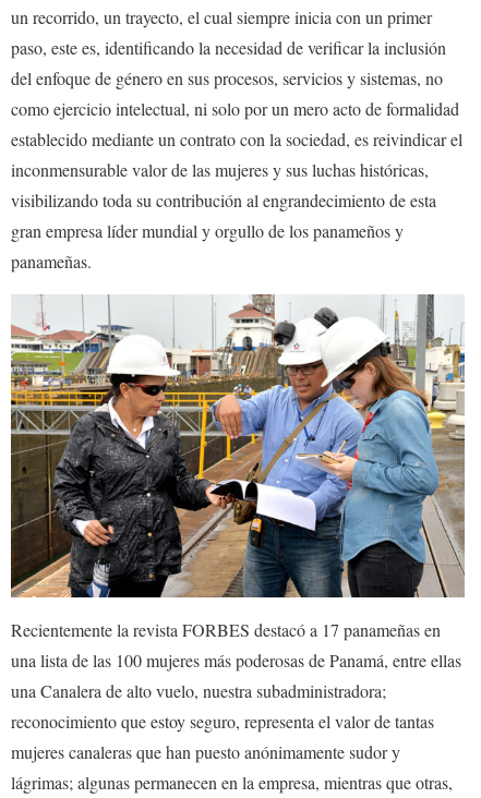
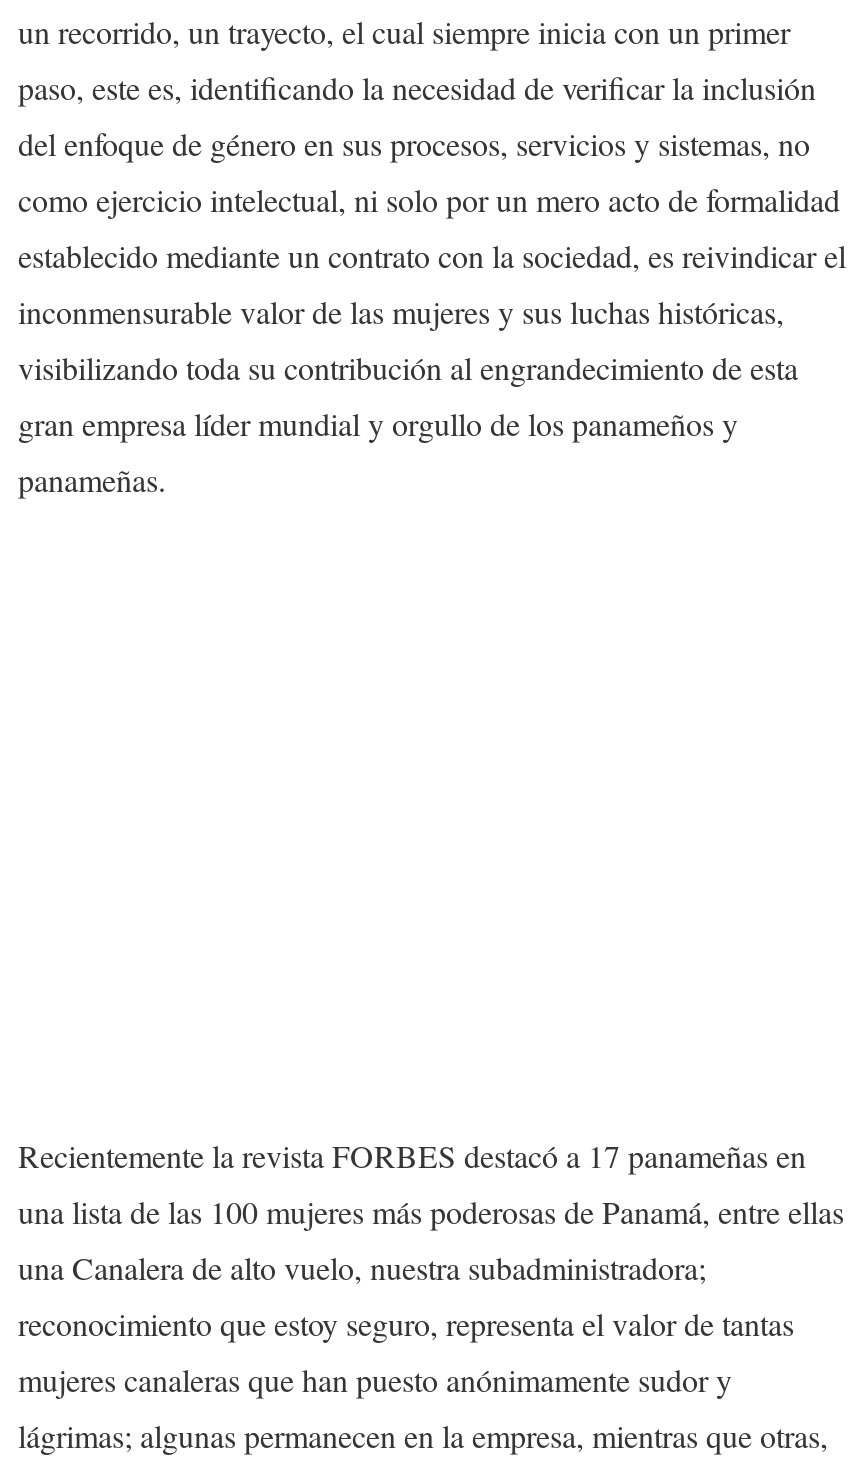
[10,293,466,598] [image] -> none

